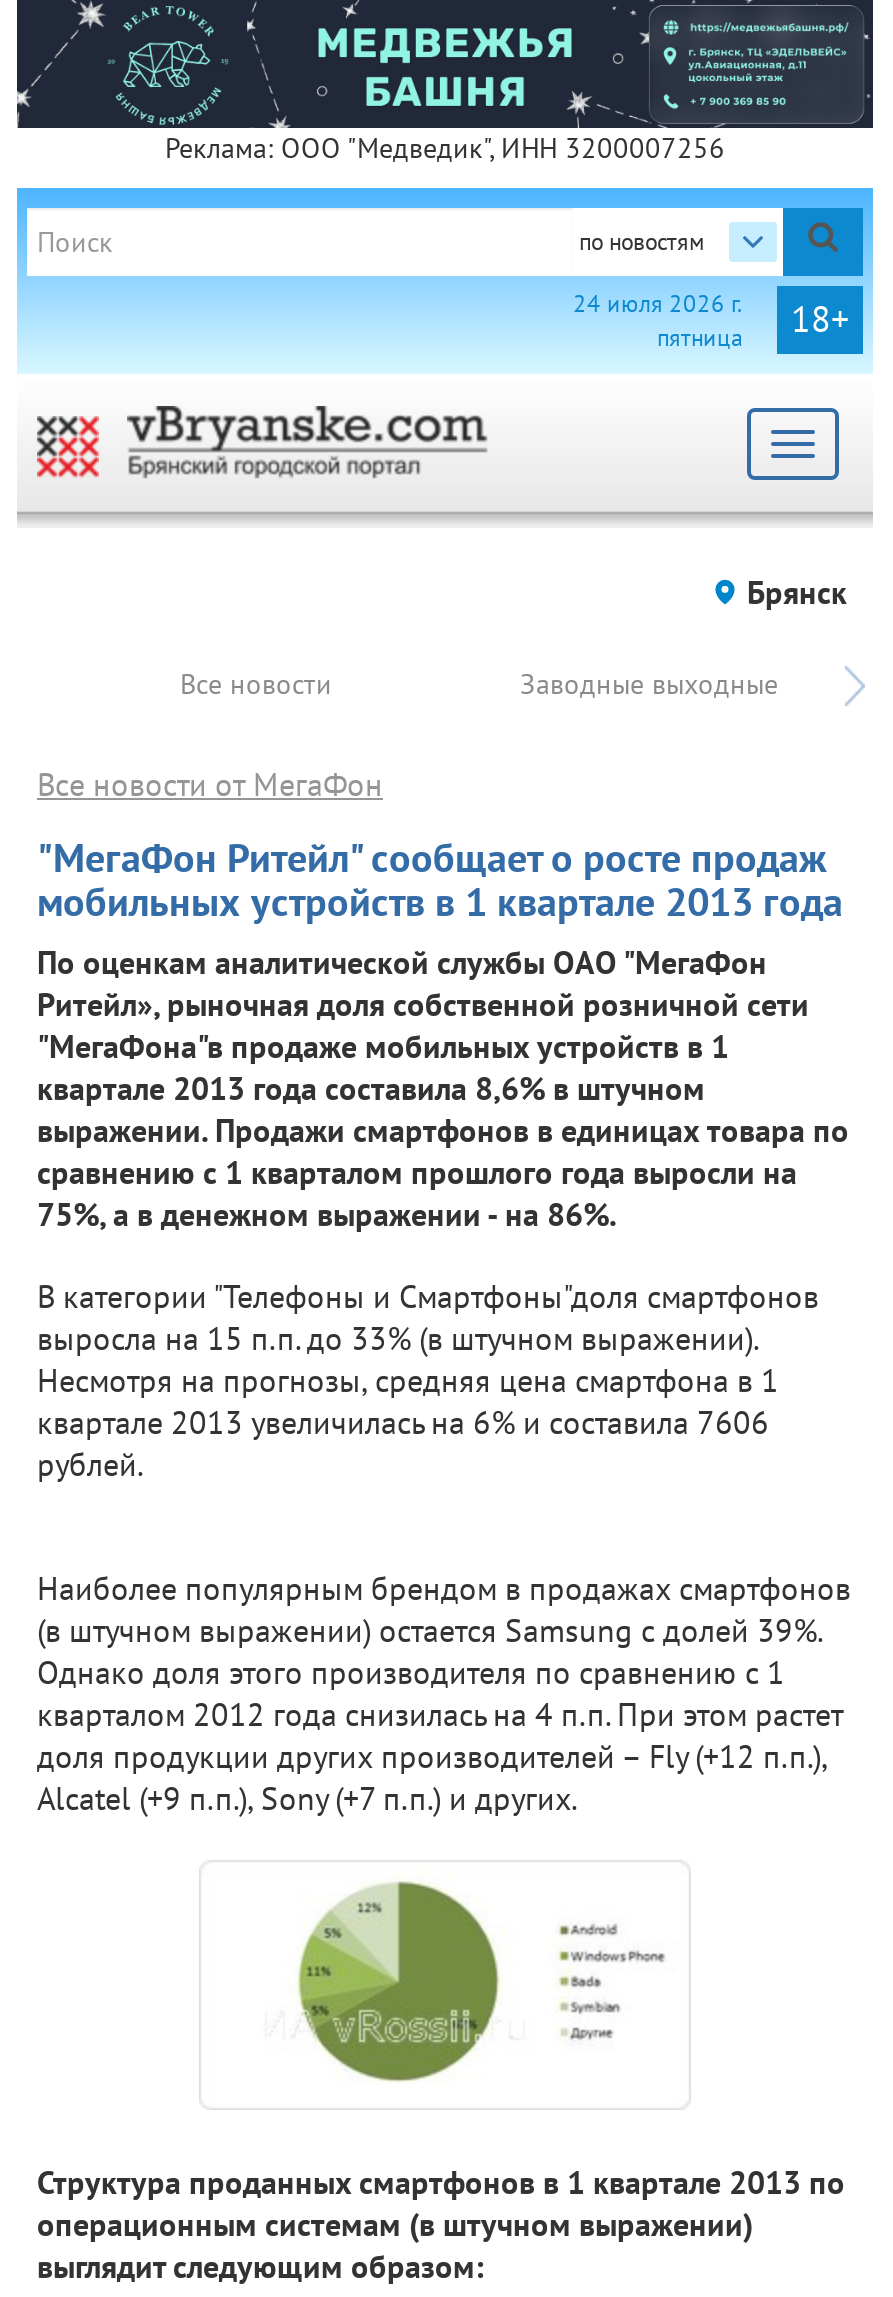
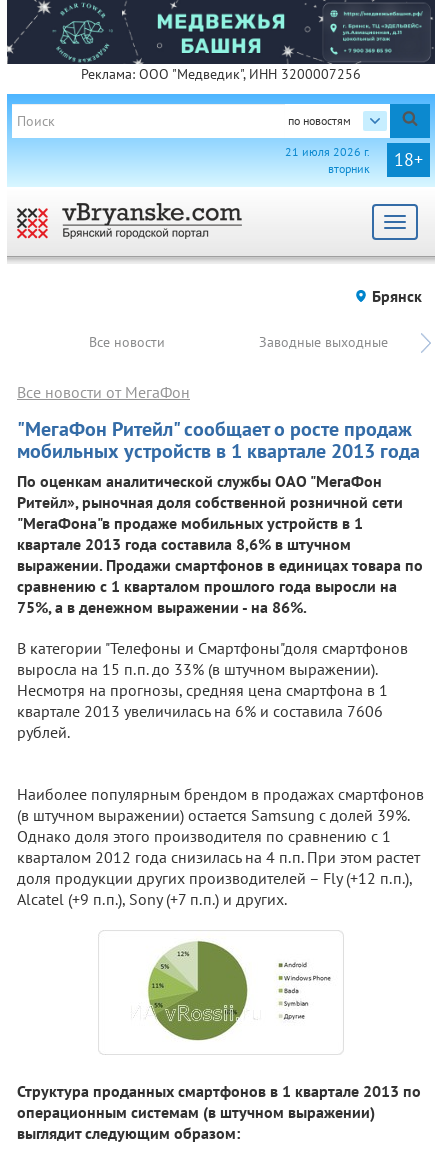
[573,288,743,352] 24 июля 2026 г. | пятница -> [285,144,370,176] 21 июля 2026 г. | вторник

